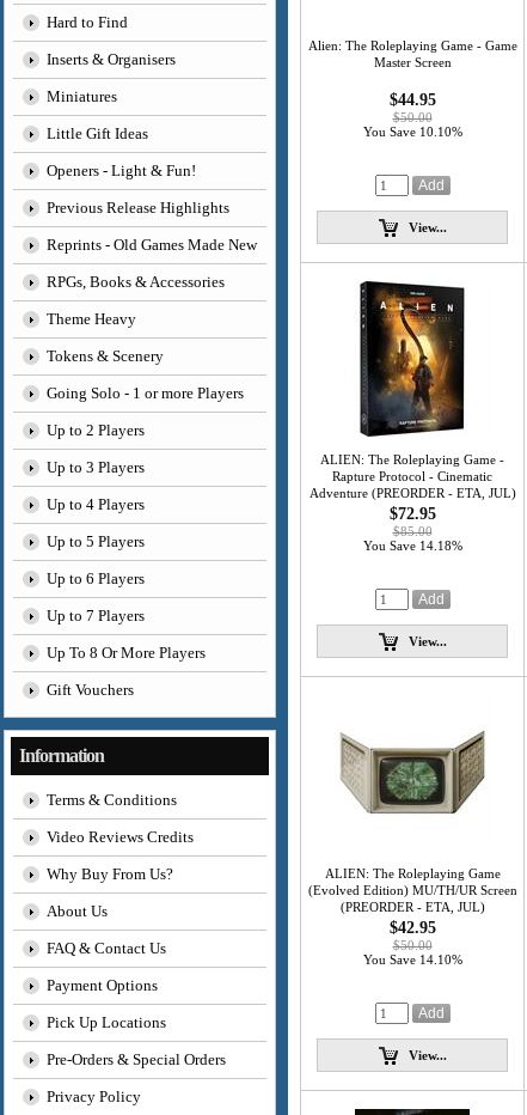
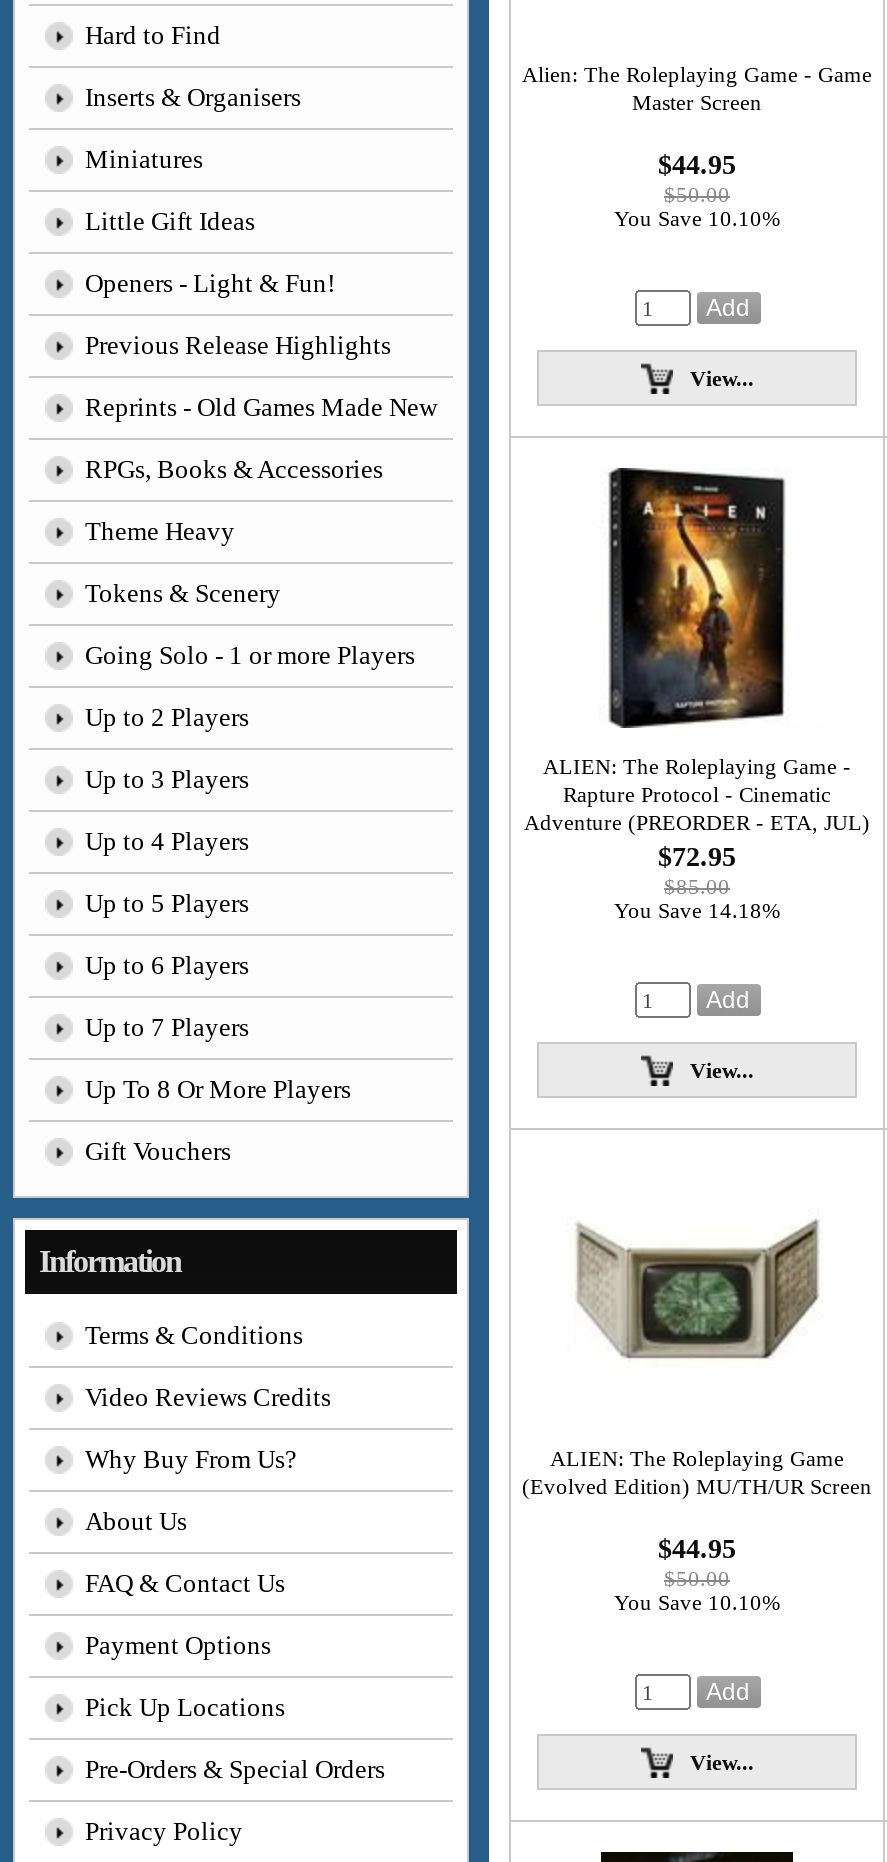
[340,900,485,937] (PREORDER - ETA, JUL) | $42.95 -> [658,1535,736,1565] $44.95
[363,953,462,967] You Save 14.10% -> [614,1591,780,1615] You Save 10.10%

